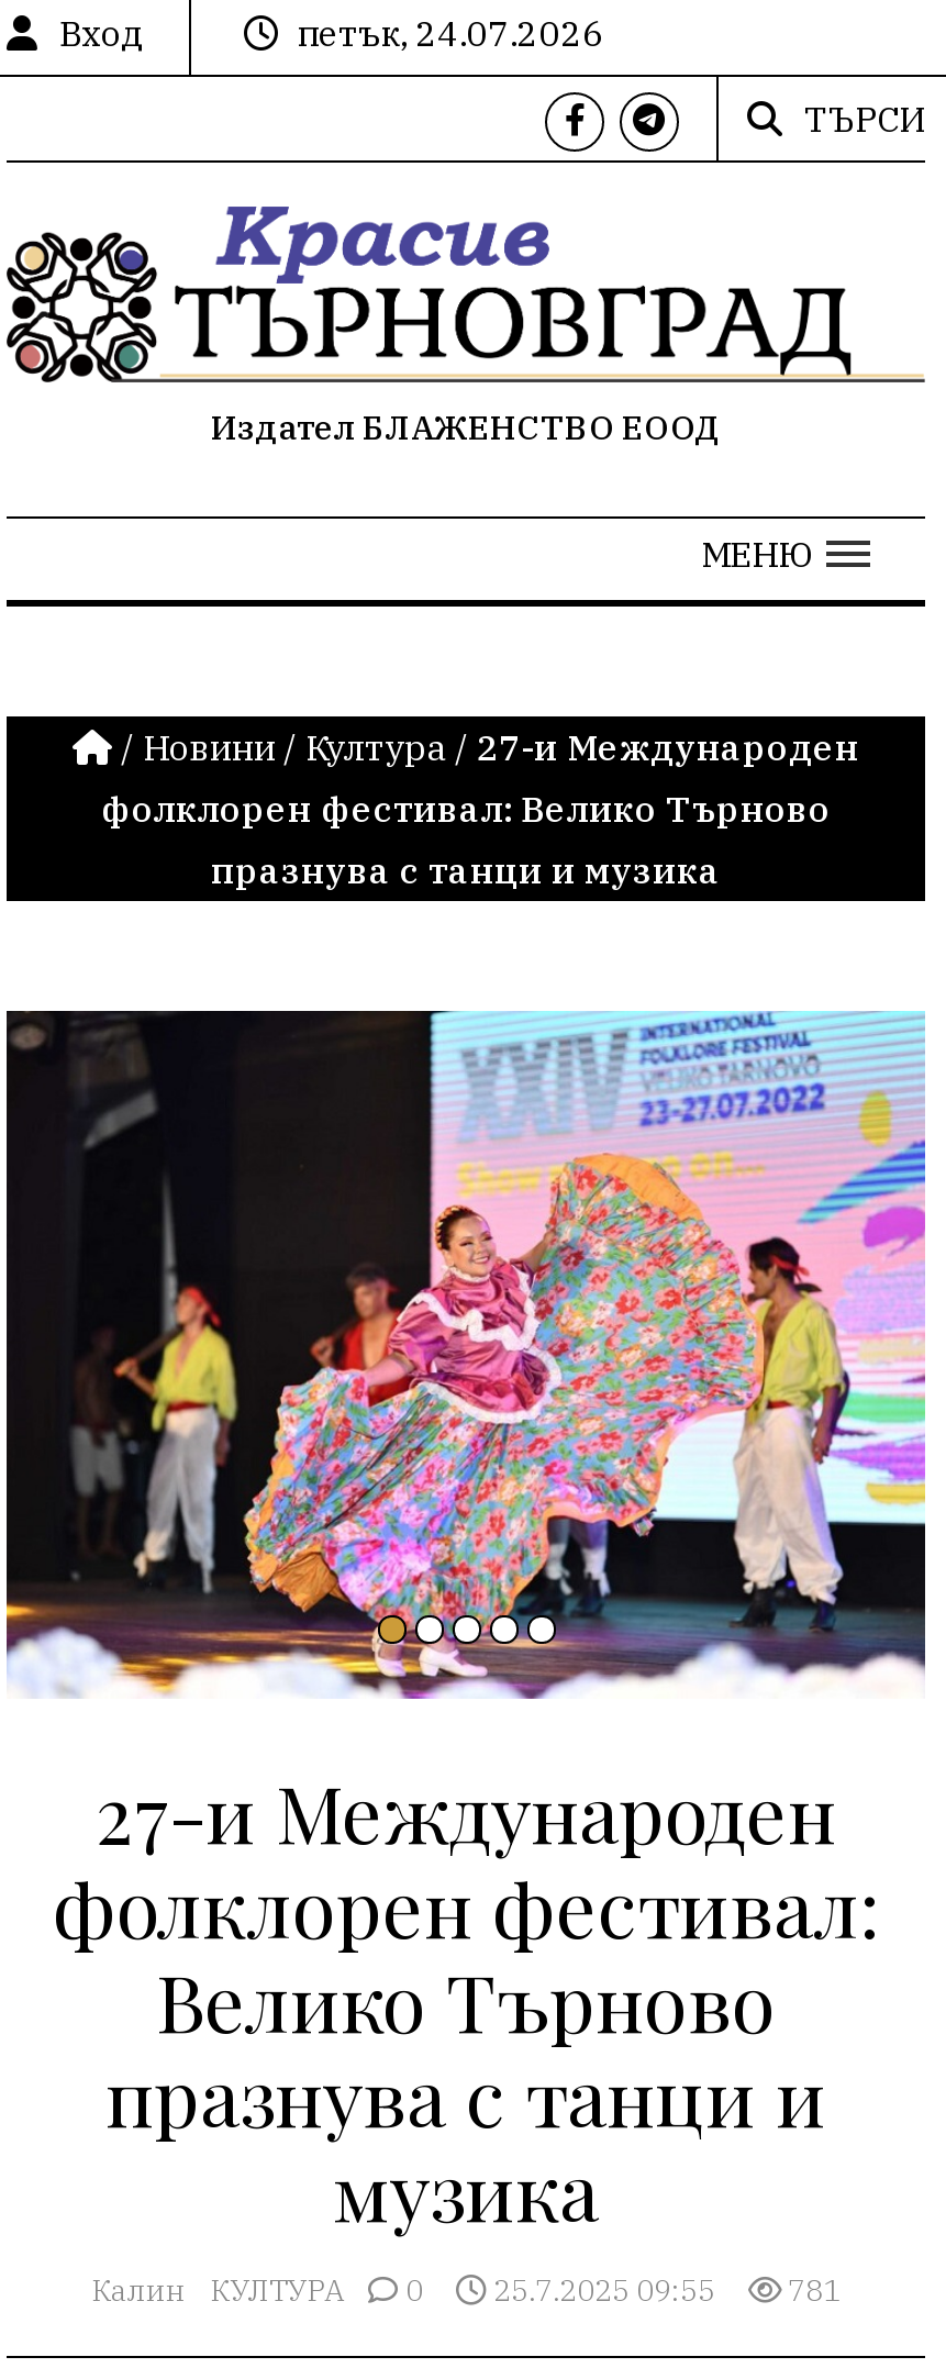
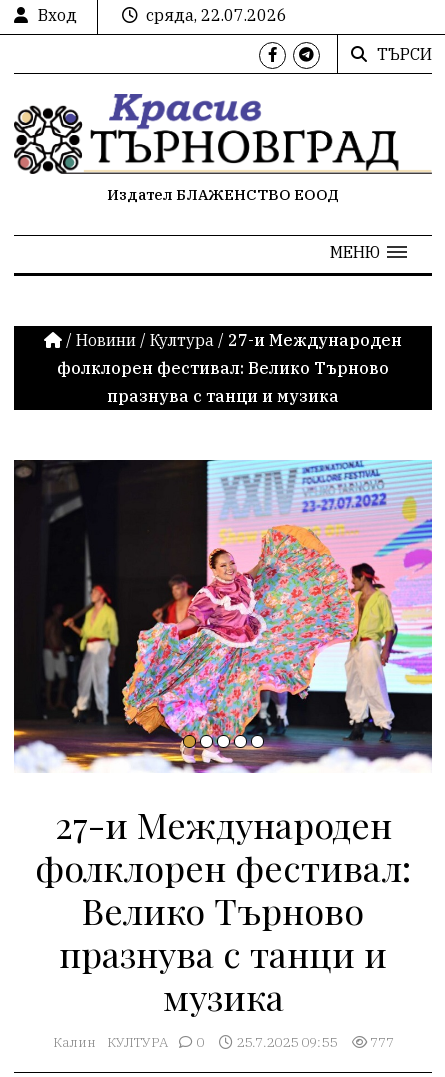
[297,11,604,55] петък, 24.07.2026 -> [146,5,287,25] сряда, 22.07.2026
[91,2271,841,2310] Калин КУЛТУРА 0 25.7.2025 09:55 781 -> [52,1033,393,1051] Калин КУЛТУРА 0 25.7.2025 09:55 777

